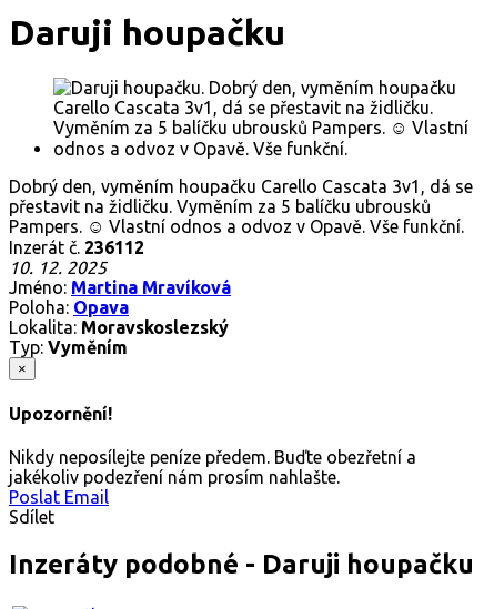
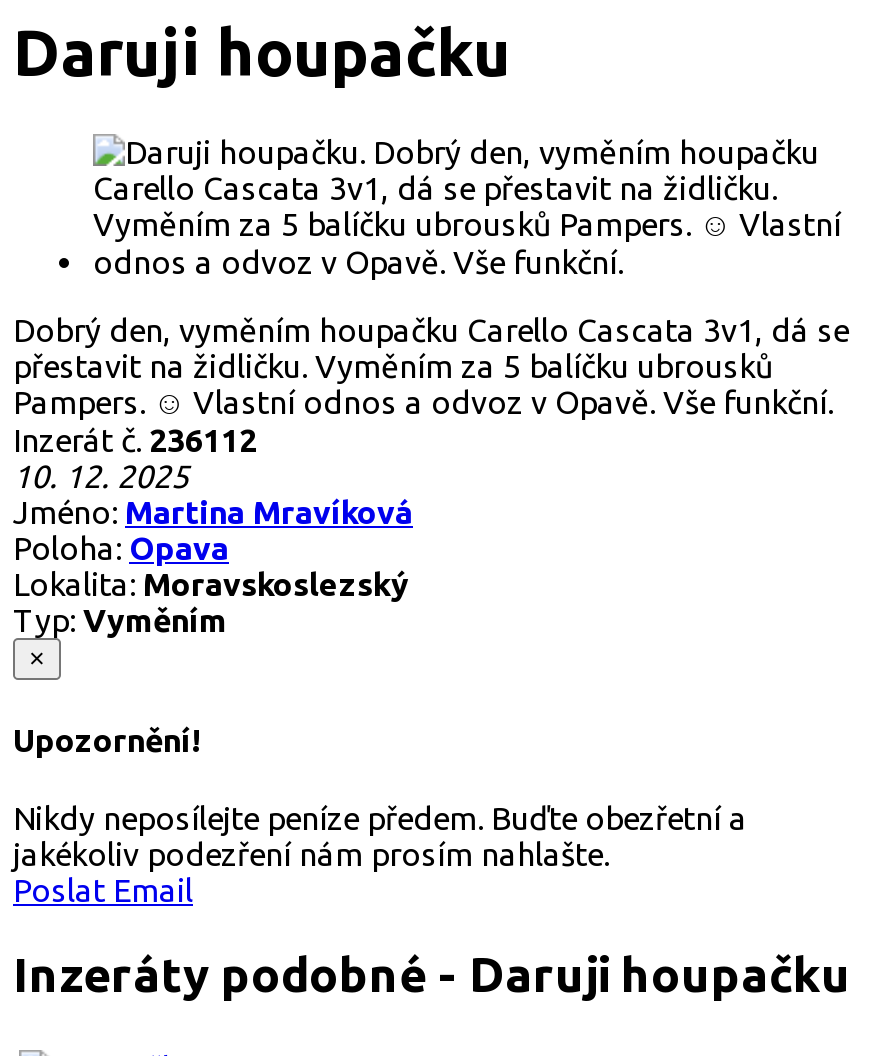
[9,507,54,527] Sdílet -> none

